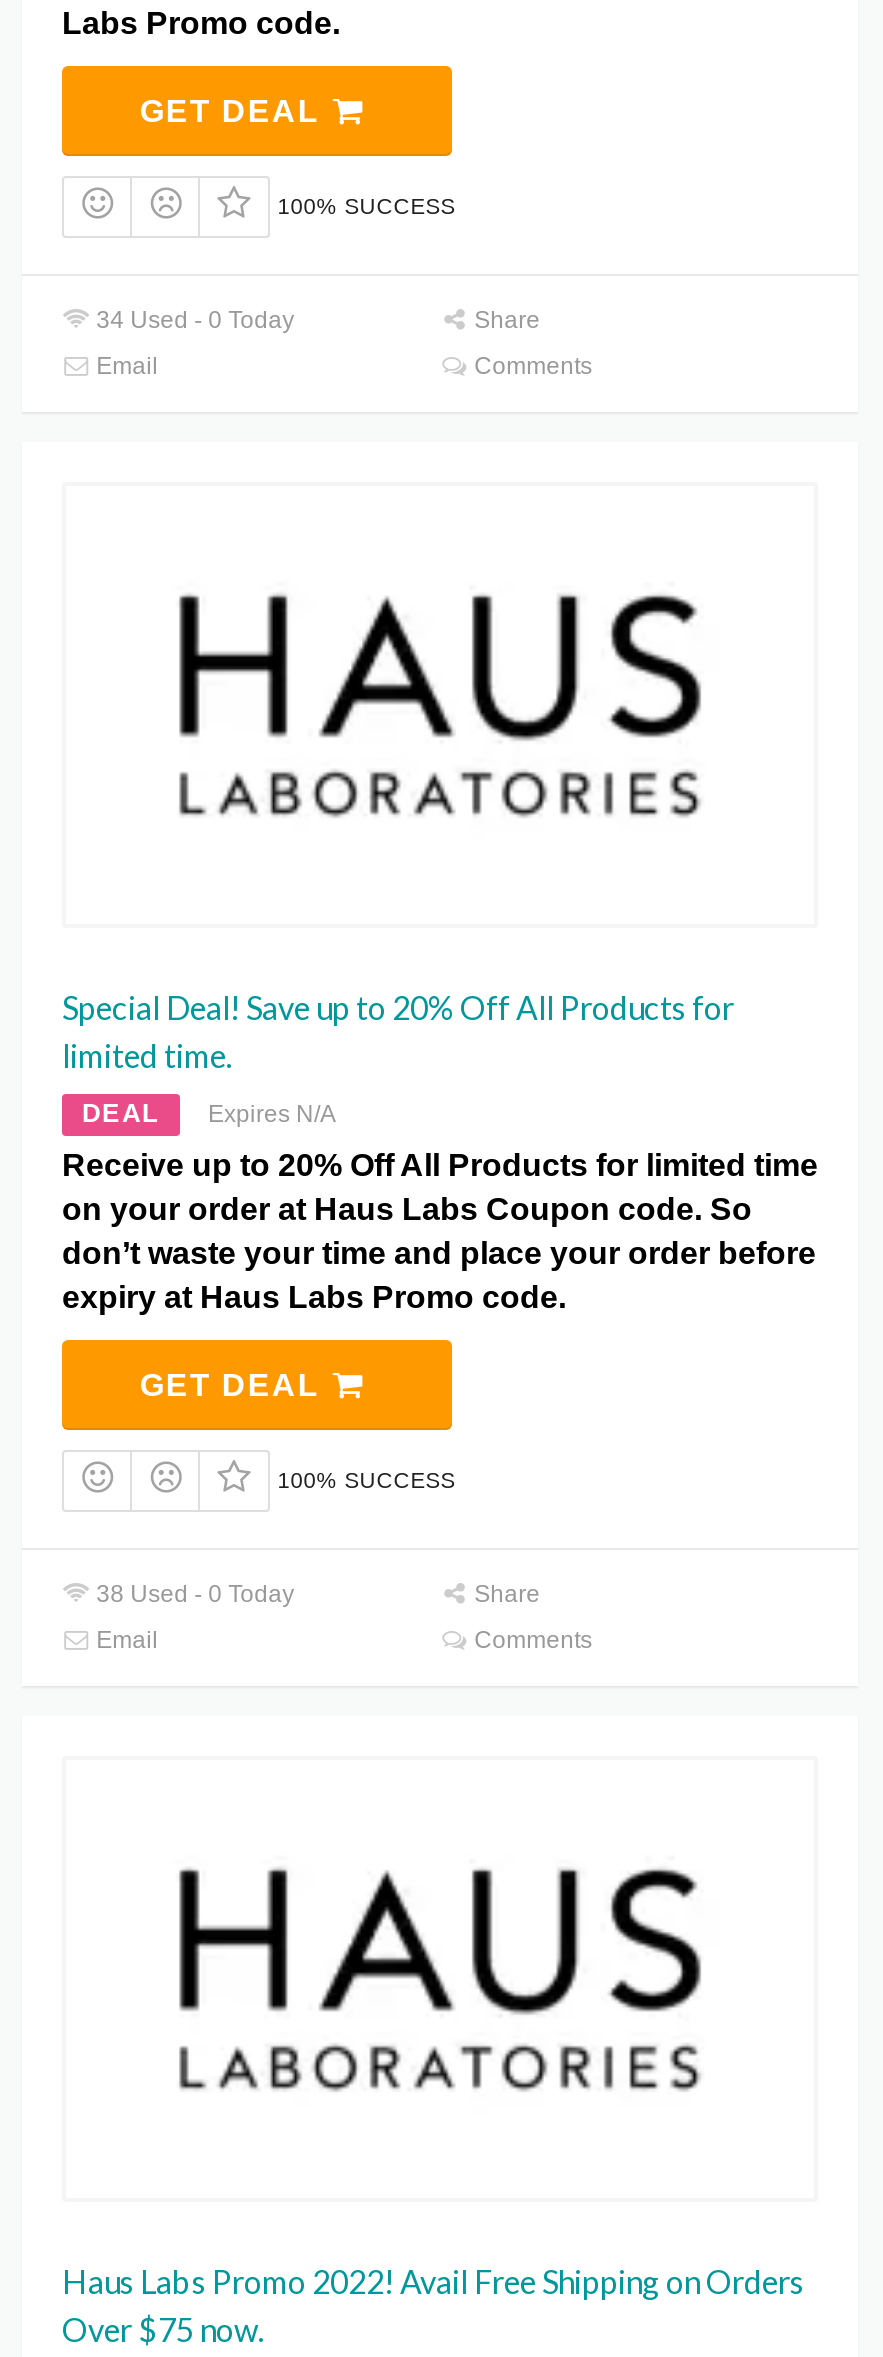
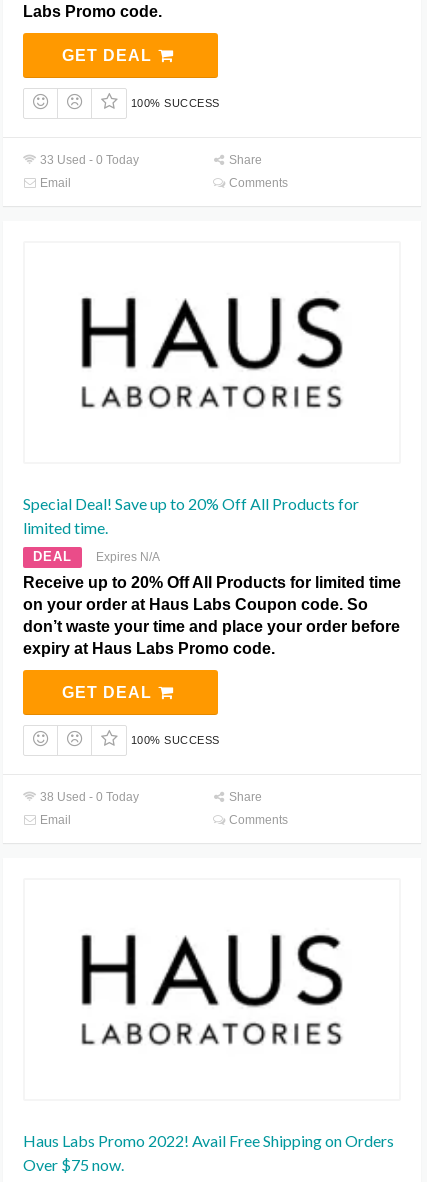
[90,307,294,335] 34 Used - 0 Today -> [37,153,139,167] 33 Used - 0 Today

